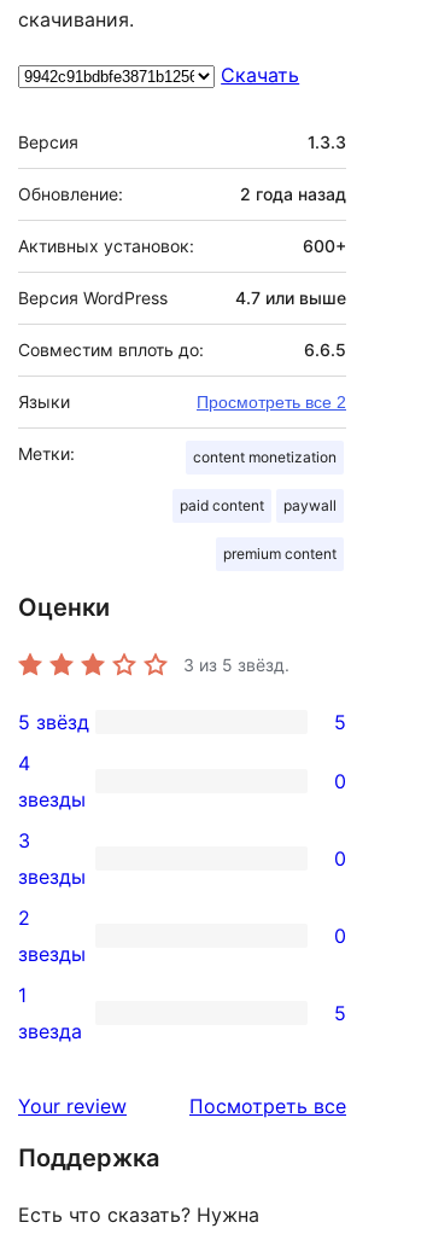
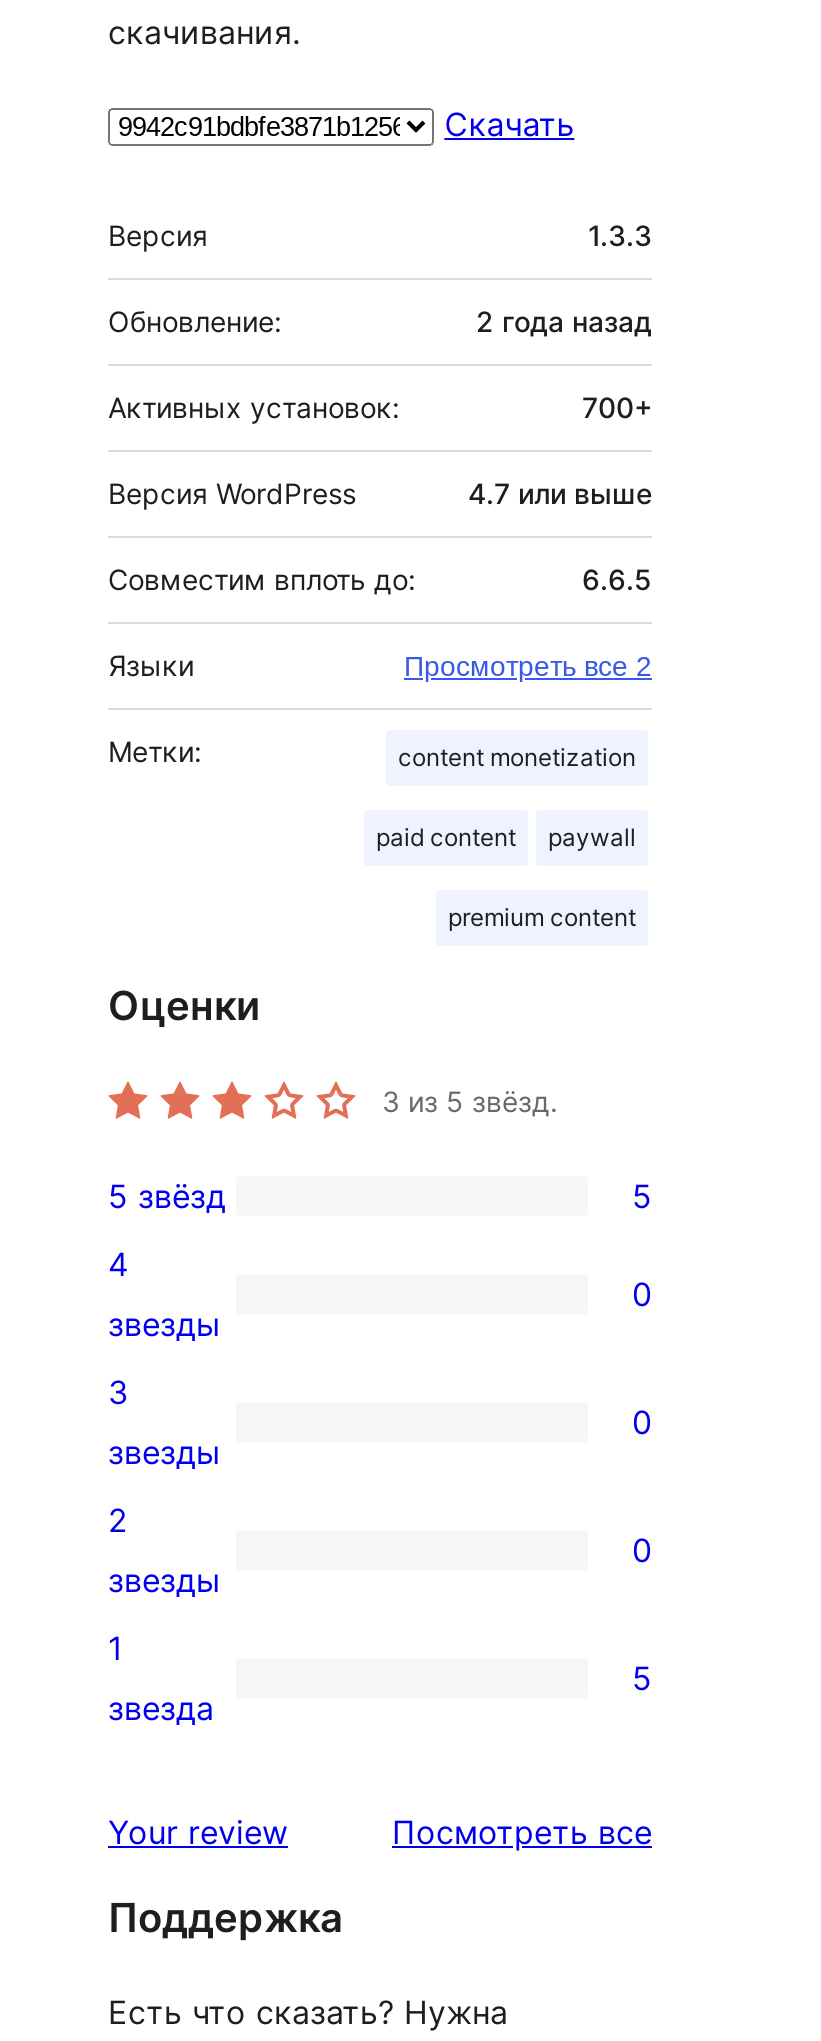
[303,235,346,255] 600+ -> [582,389,652,423] 700+

